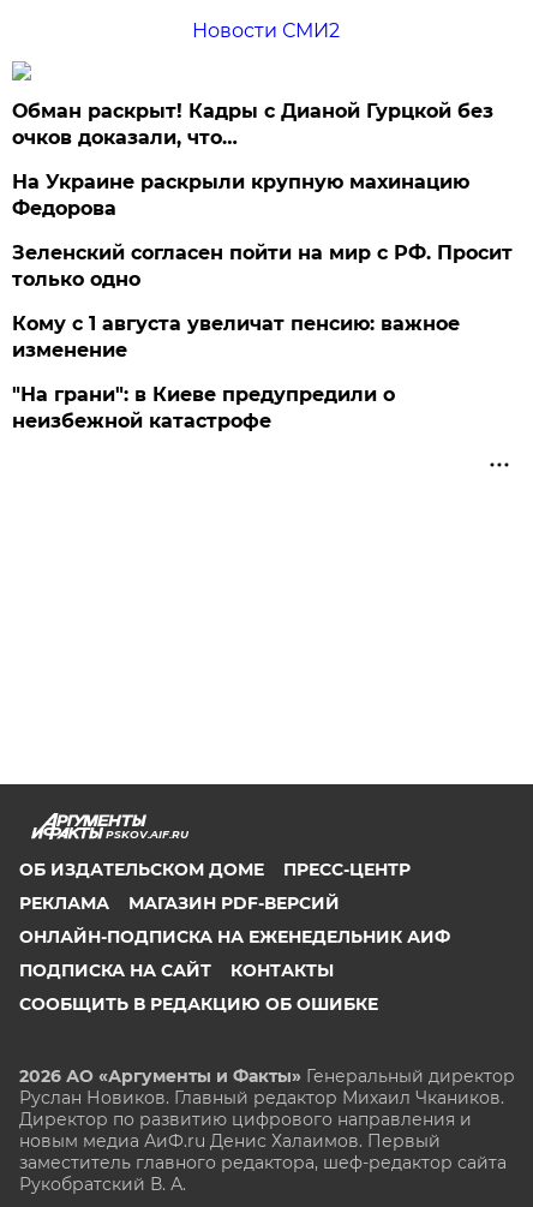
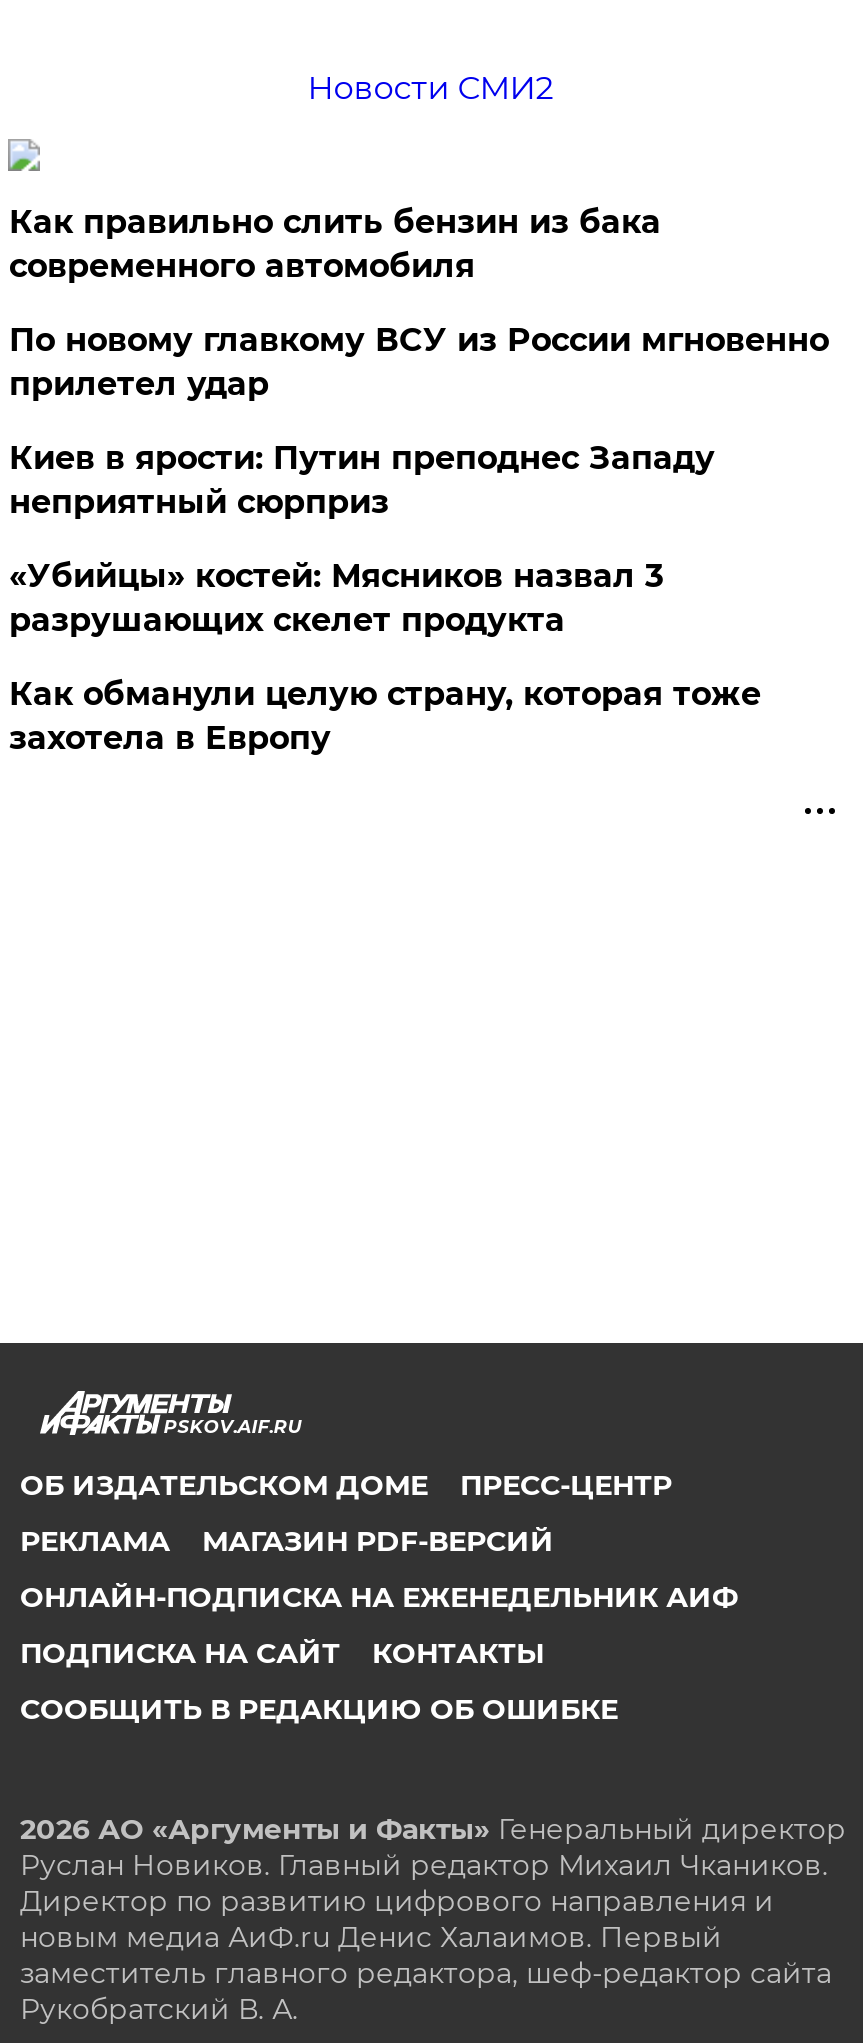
[12,100,494,149] Обман раскрыт! Кадры с Дианой Гурцкой без | очков доказали, что… -> [9,203,661,285] Как правильно слить бензин из бака | современного автомобиля
[12,171,470,220] На Украине раскрыли крупную махинацию | Федорова -> [9,321,829,403] По новому главкому ВСУ из России мгновенно | прилетел удар
[12,241,513,291] Зеленский согласен пойти на мир с РФ. Просит | только одно -> [9,439,715,521] Киев в ярости: Путин преподнес Западу | неприятный сюрприз
[12,312,460,361] Кому с 1 августа увеличат пенсию: важное | изменение -> [9,557,663,639] «Убийцы» костей: Мясников назвал 3 | разрушающих скелет продукта
[12,383,395,432] "На грани": в Киеве предупредили о | неизбежной катастрофе -> [9,675,761,757] Как обманули целую страну, которая тоже | захотела в Европу

